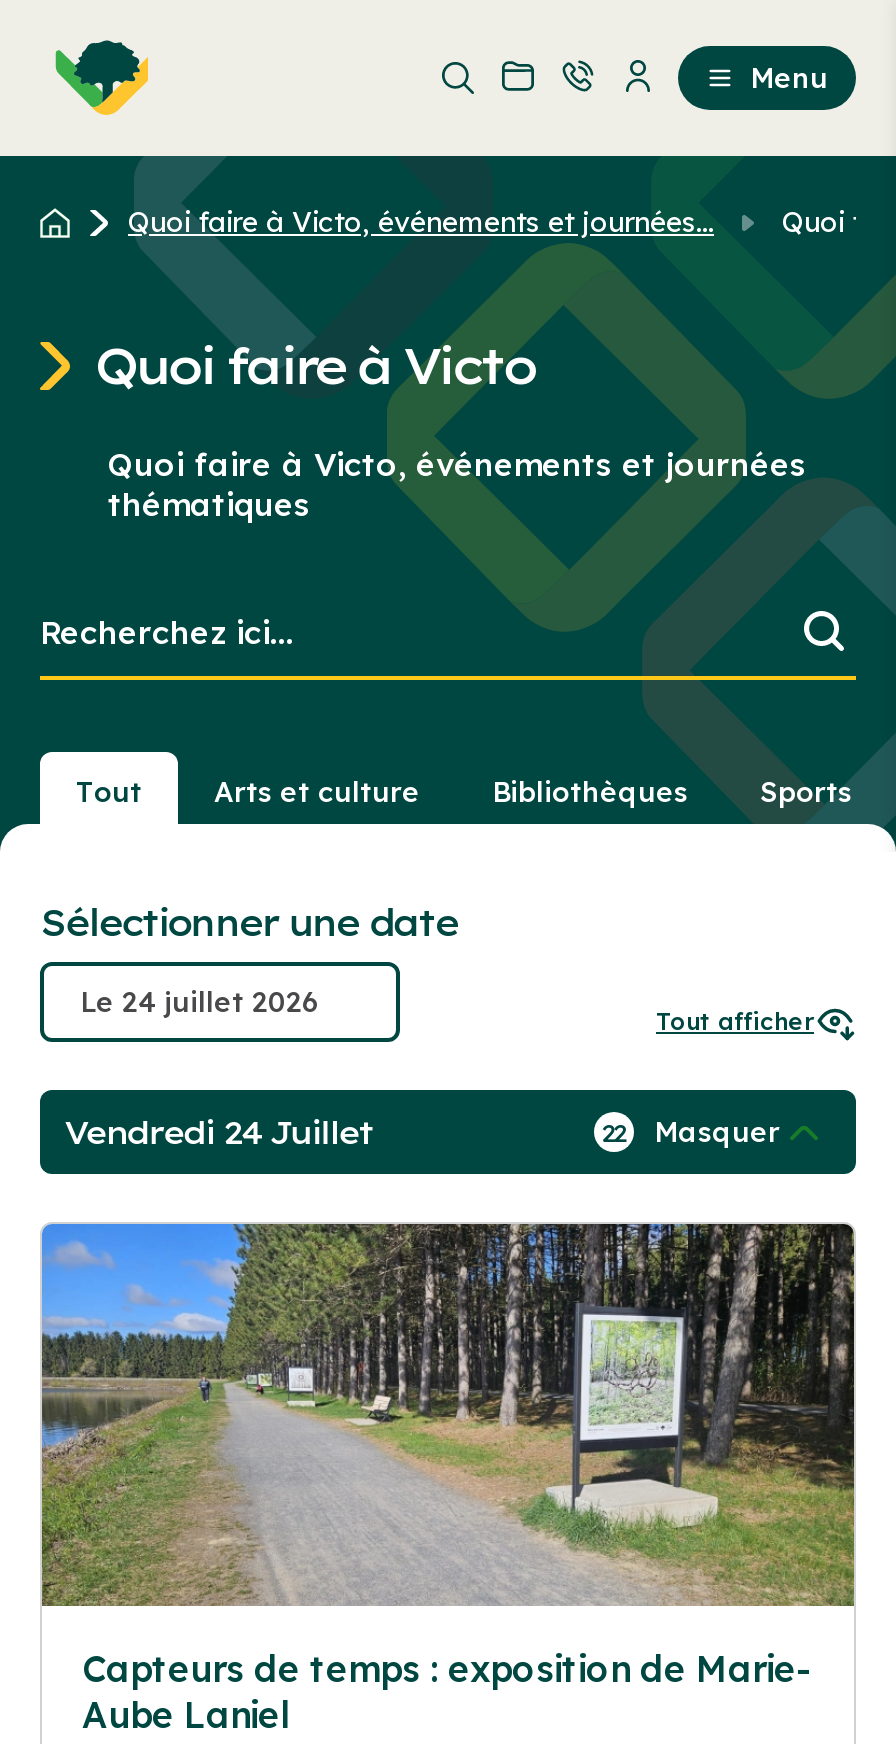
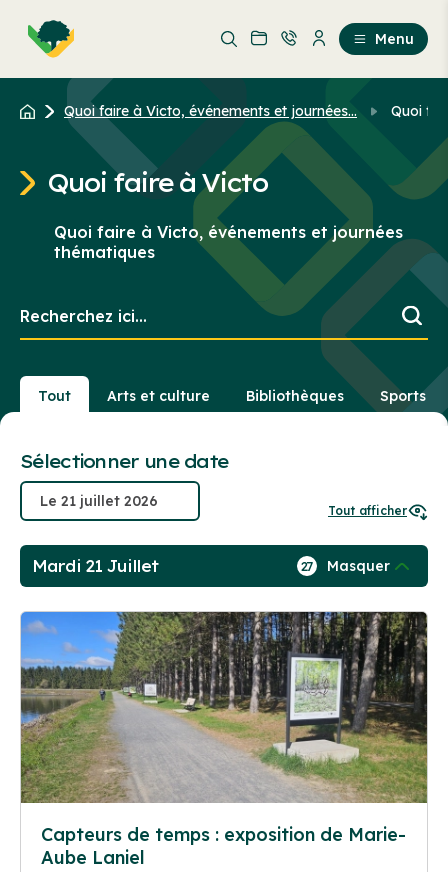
[64,1112,373,1152] Vendredi 24 Juillet -> [32,556,158,576] Mardi 21 Juillet
[602,1114,780,1150] 22 Masquer -> [301,557,390,575] 27 Masquer

